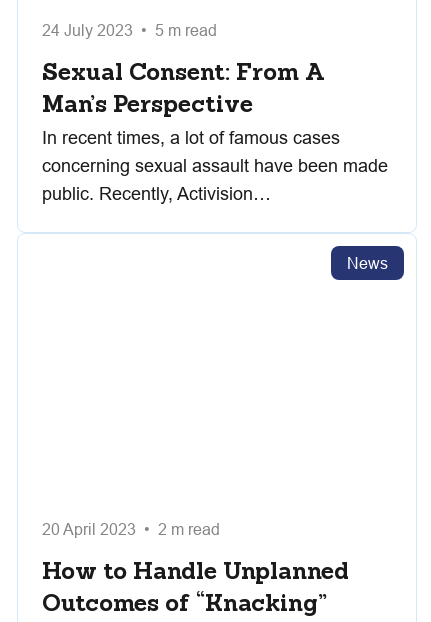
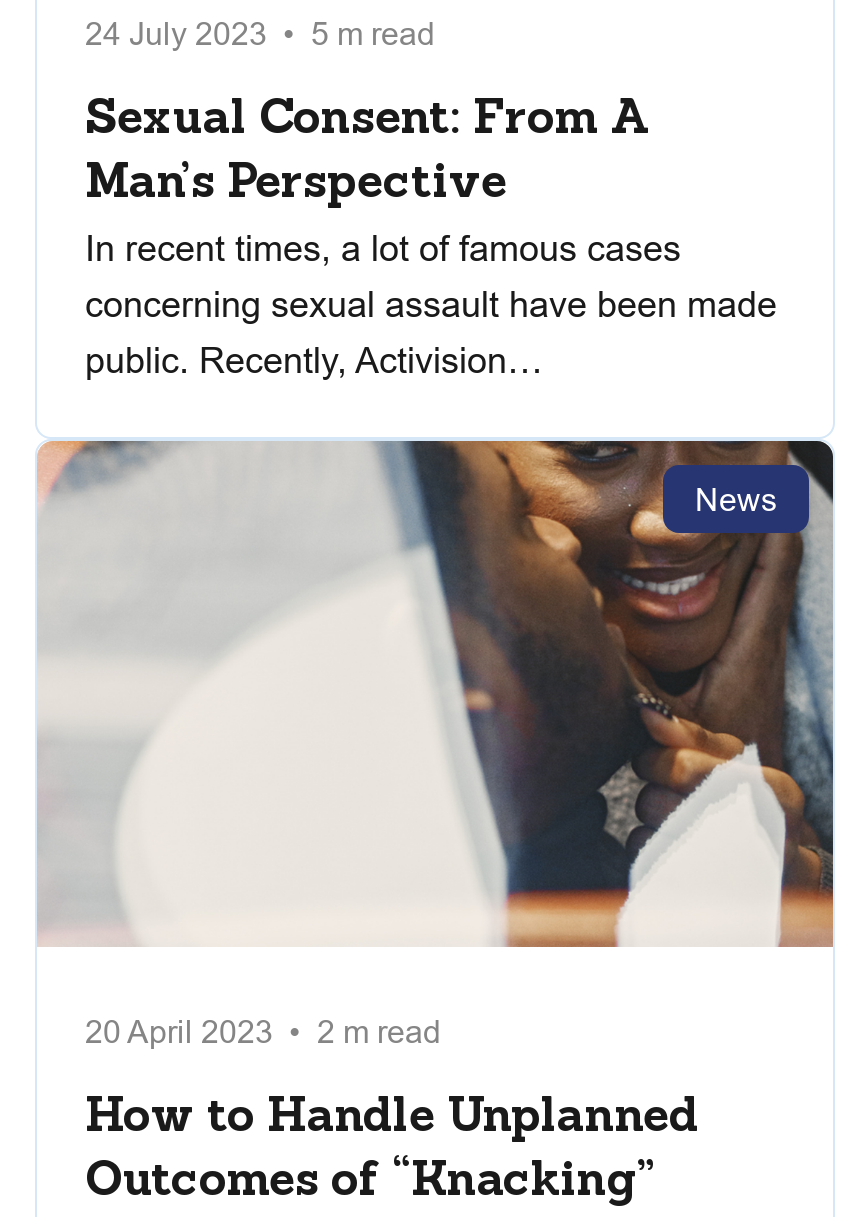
none -> [35,439,835,949] [image]

